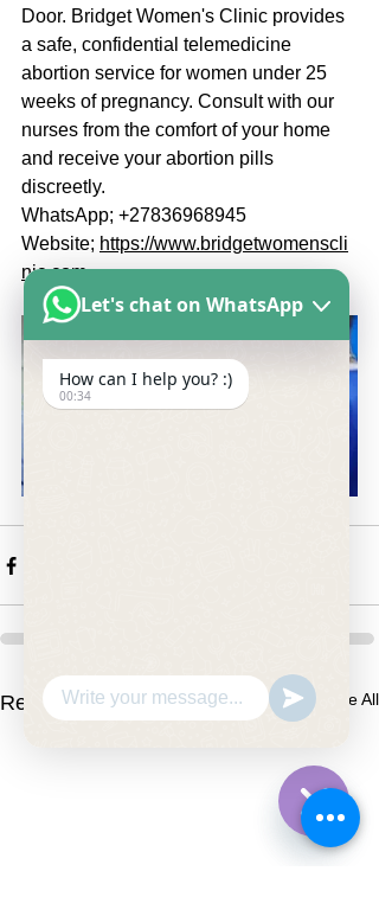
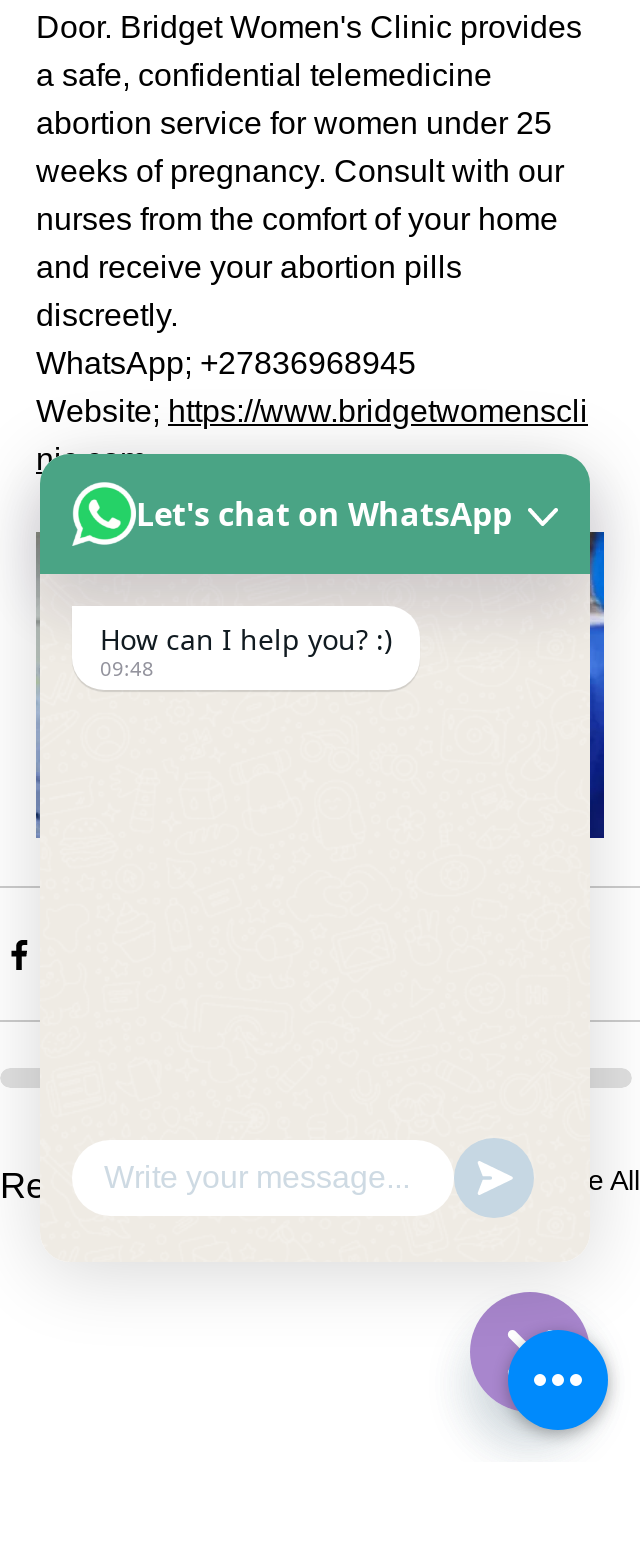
[59,387,91,404] 00:34 -> [100,654,154,682] 09:48

